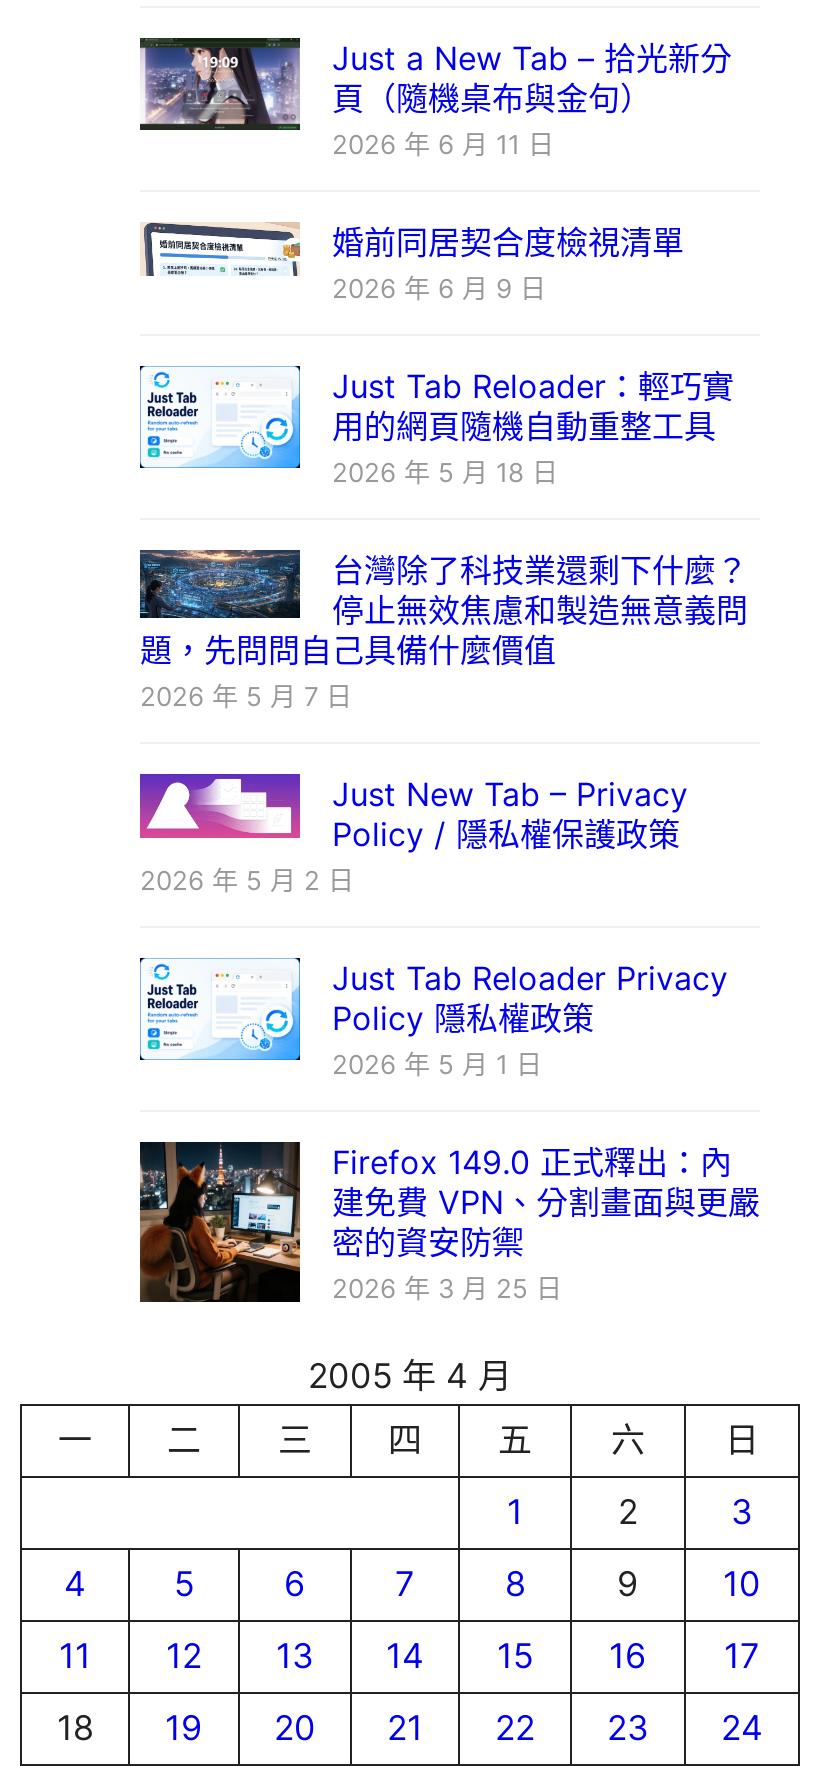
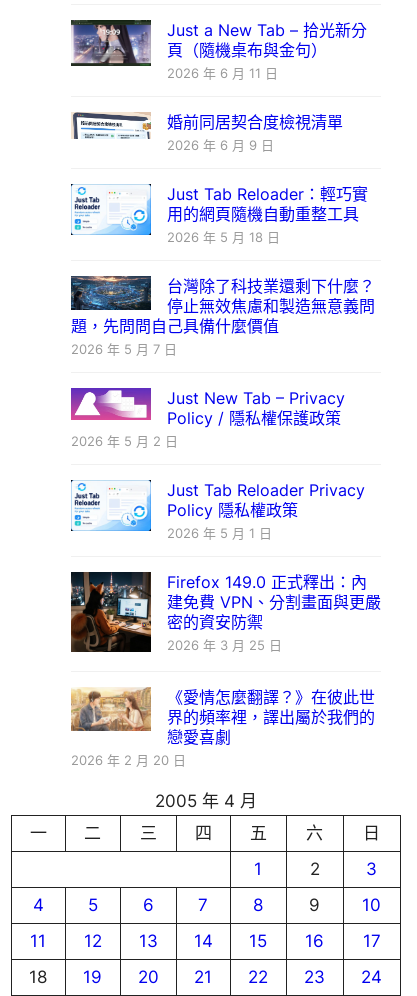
none -> [70,686,375,768] [image] | 《愛情怎麼翻譯？》在彼此世 | 界的頻率裡，譯出屬於我們的 | 戀愛喜劇 | 2026 年 2 月 20 日

